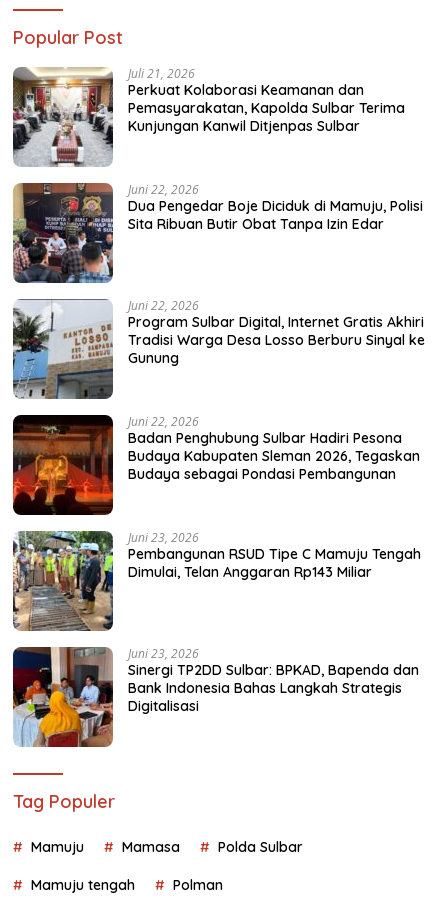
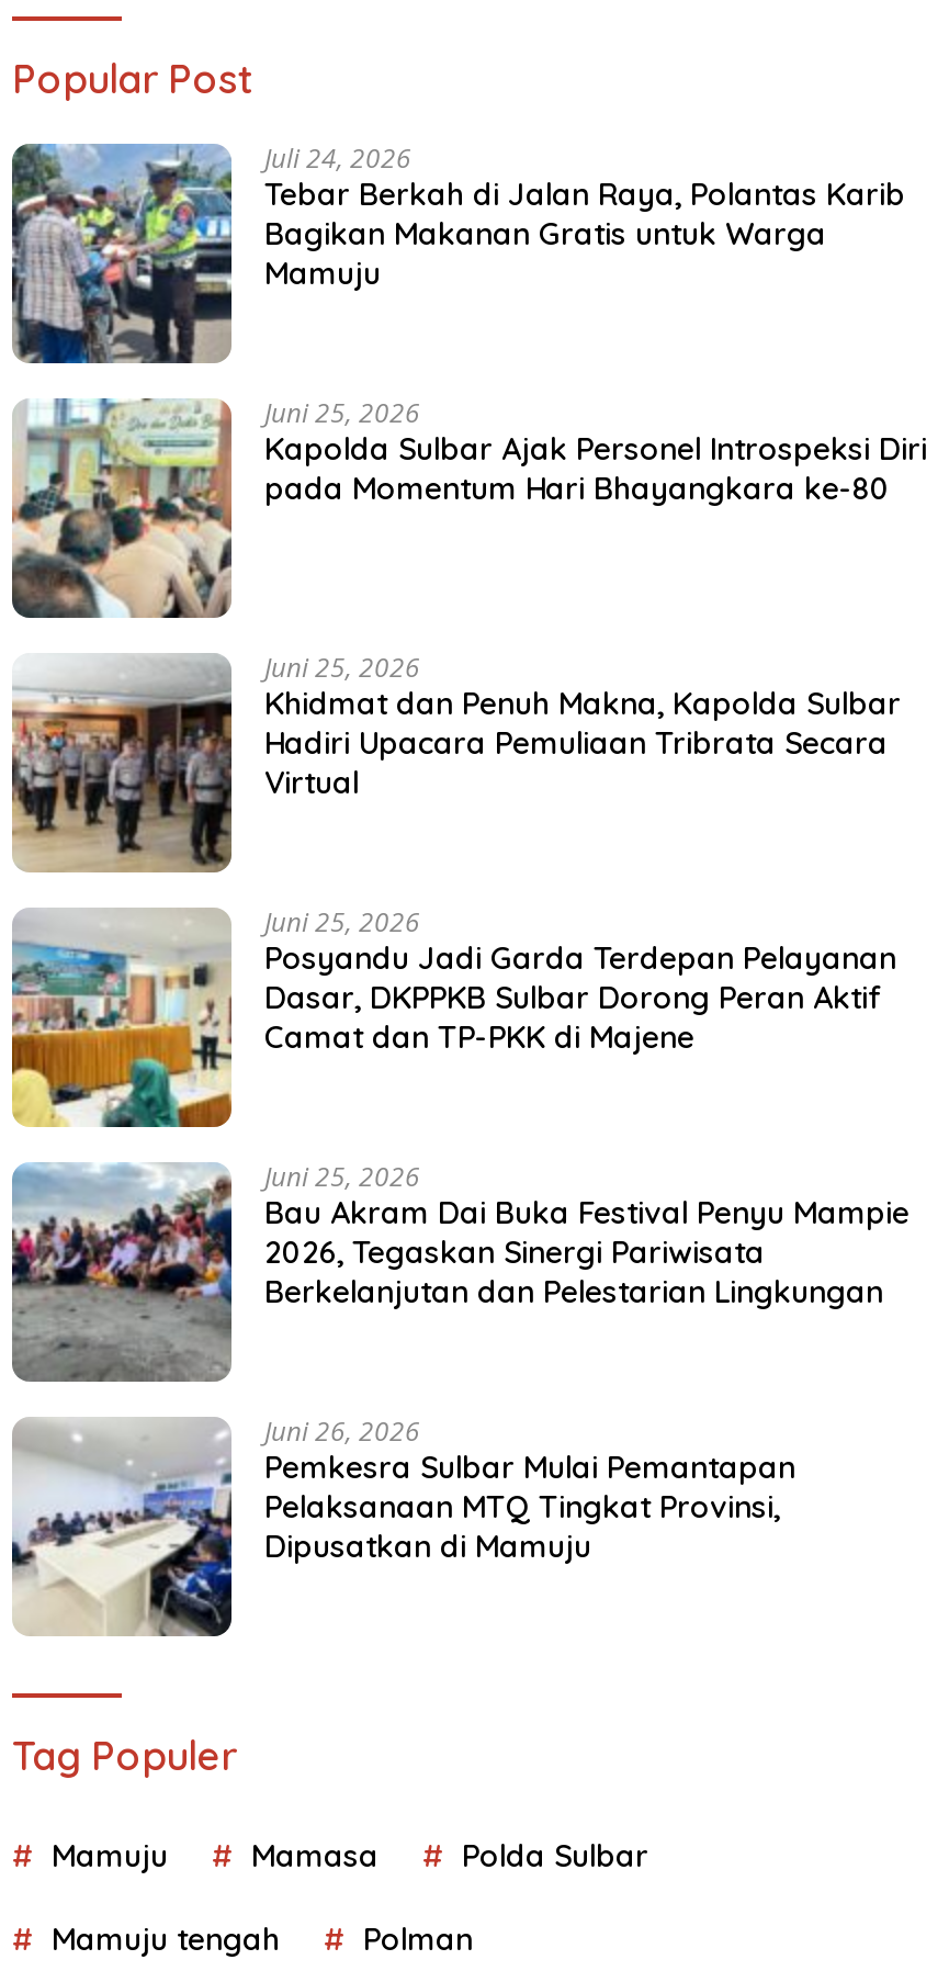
[13,65,405,167] [image] | Juli 21, 2026 | Perkuat Kolaborasi Keamanan dan | Pemasyarakatan, Kapolda Sulbar Terima | Kunjungan Kanwil Ditjenpas Sulbar -> [10,140,905,364] [image] | Juli 24, 2026 | Tebar Berkah di Jalan Raya, Polantas Karib | Bagikan Makanan Gratis untuk Warga | Mamuju
[13,181,423,284] [image] | Juni 22, 2026 | Dua Pengedar Boje Diciduk di Mamuju, Polisi | Sita Ribuan Butir Obat Tanpa Izin Edar -> [12,395,927,619] [image] | Juni 25, 2026 | Kapolda Sulbar Ajak Personel Introspeksi Diri | pada Momentum Hari Bhayangkara ke-80
[12,297,425,399] [image] | Juni 22, 2026 | Program Sulbar Digital, Internet Gratis Akhiri | Tradisi Warga Desa Losso Berburu Sinyal ke | Gunung -> [10,649,901,874] [image] | Juni 25, 2026 | Khidmat dan Penuh Makna, Kapolda Sulbar | Hadiri Upacara Pemuliaan Tribrata Secara | Virtual
[12,413,420,516] [image] | Juni 22, 2026 | Badan Penghubung Sulbar Hadiri Pesona | Budaya Kabupaten Sleman 2026, Tegaskan | Budaya sebagai Pondasi Pembangunan -> [10,904,896,1130] [image] | Juni 25, 2026 | Posyandu Jadi Garda Terdepan Pelayanan | Dasar, DKPPKB Sulbar Dorong Peran Aktif | Camat dan TP-PKK di Majene
[13,529,421,631] [image] | Juni 23, 2026 | Pembangunan RSUD Tipe C Mamuju Tengah | Dimulai, Telan Anggaran Rp143 Miliar -> [10,1159,910,1383] [image] | Juni 25, 2026 | Bau Akram Dai Buka Festival Penyu Mampie | 2026, Tegaskan Sinergi Pariwisata | Berkelanjutan dan Pelestarian Lingkungan
[12,645,419,748] [image] | Juni 23, 2026 | Sinergi TP2DD Sulbar: BPKAD, Bapenda dan | Bank Indonesia Bahas Langkah Strategis | Digitalisasi -> [10,1413,795,1637] [image] | Juni 26, 2026 | Pemkesra Sulbar Mulai Pemantapan | Pelaksanaan MTQ Tingkat Provinsi, | Dipusatkan di Mamuju

